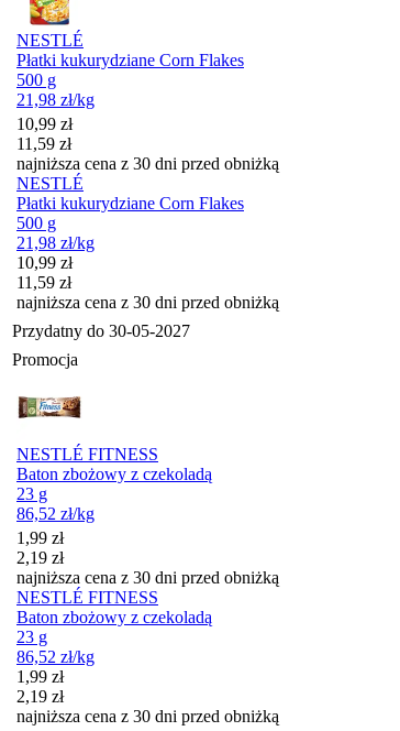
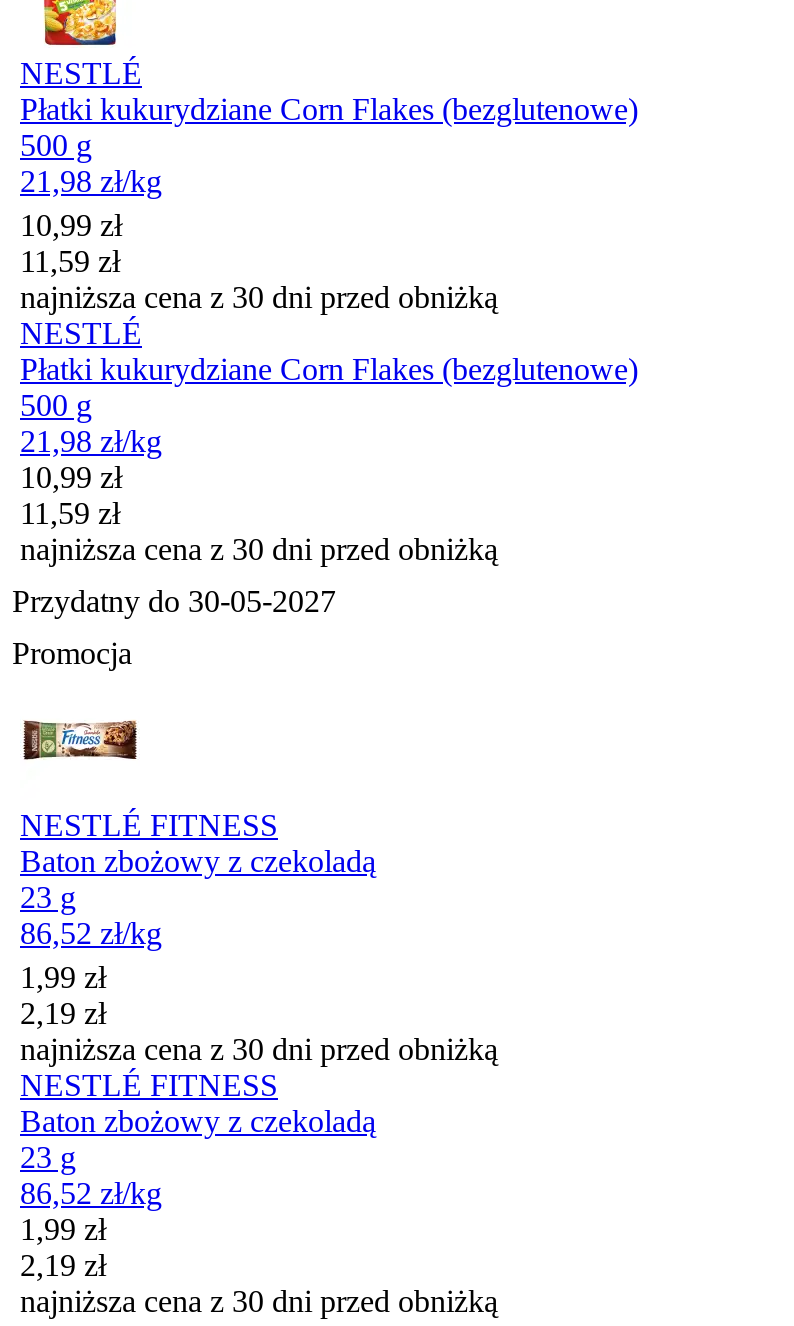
[16,50,244,69] Płatki kukurydziane Corn Flakes -> [20,92,638,126] Płatki kukurydziane Corn Flakes (bezglutenowe)
[16,194,244,212] Płatki kukurydziane Corn Flakes -> [20,352,638,386] Płatki kukurydziane Corn Flakes (bezglutenowe)

